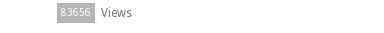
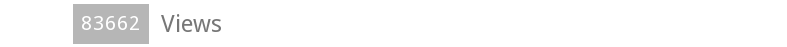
[61,6,132,20] 83656 Views -> [81,10,223,38] 83662 Views

